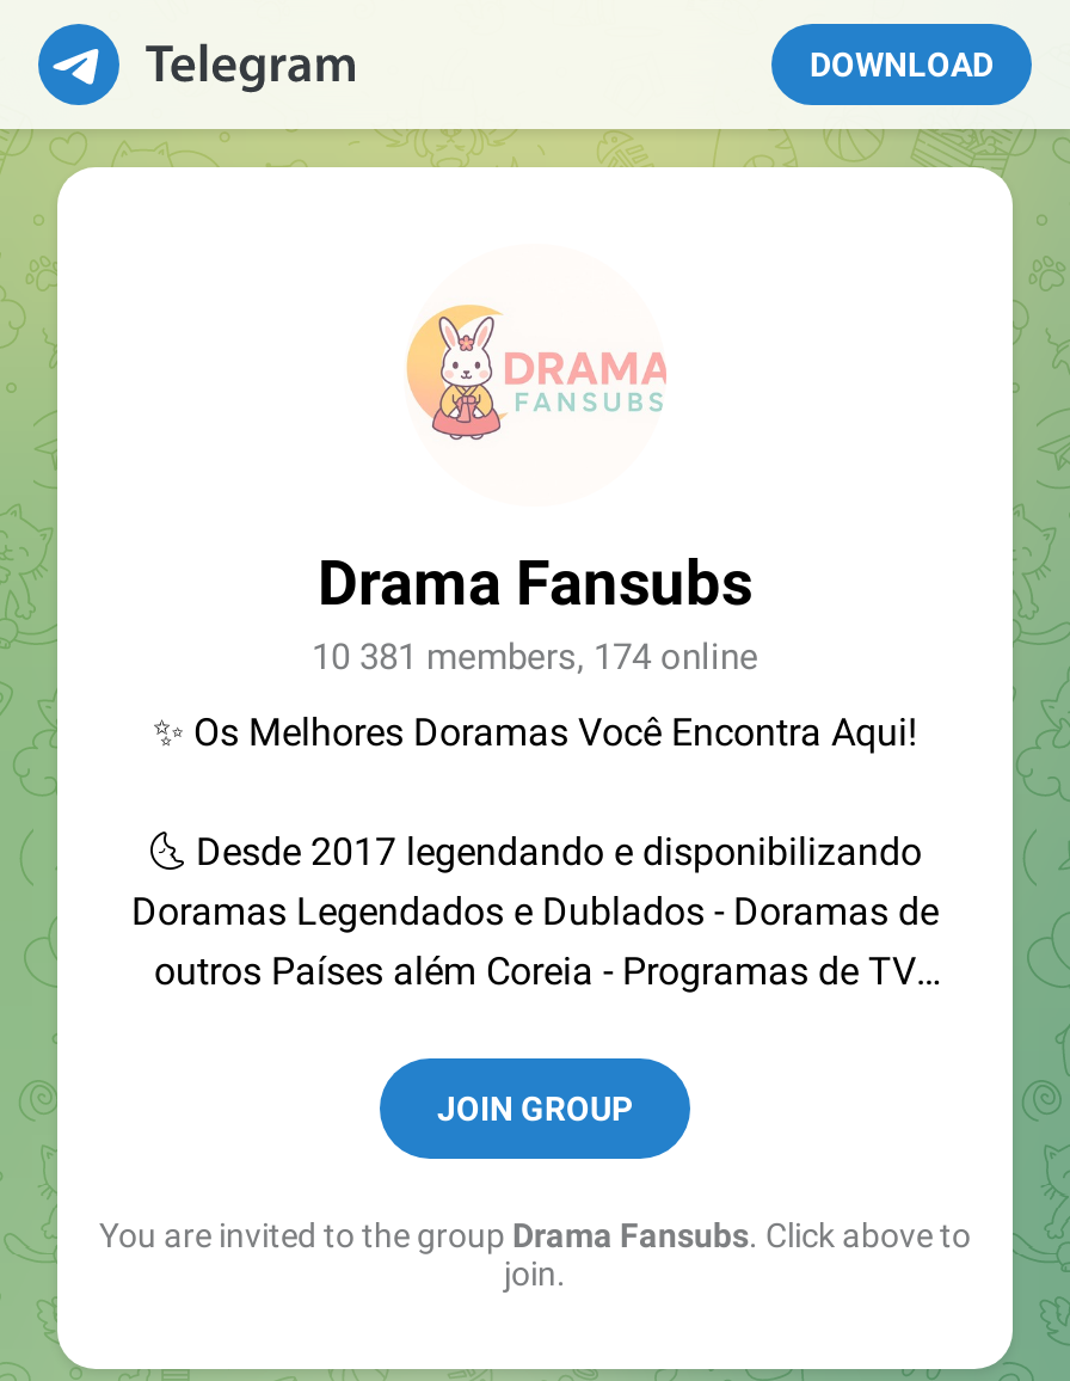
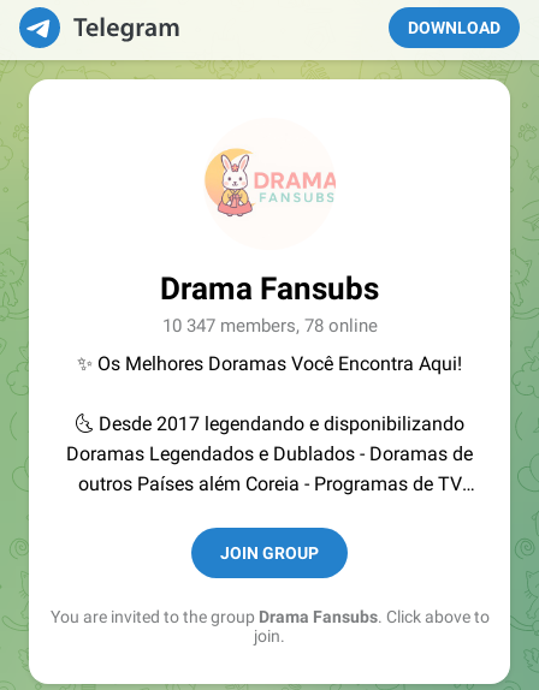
[312,636,758,679] 10 381 members, 174 online -> [162,315,377,337] 10 347 members, 78 online

